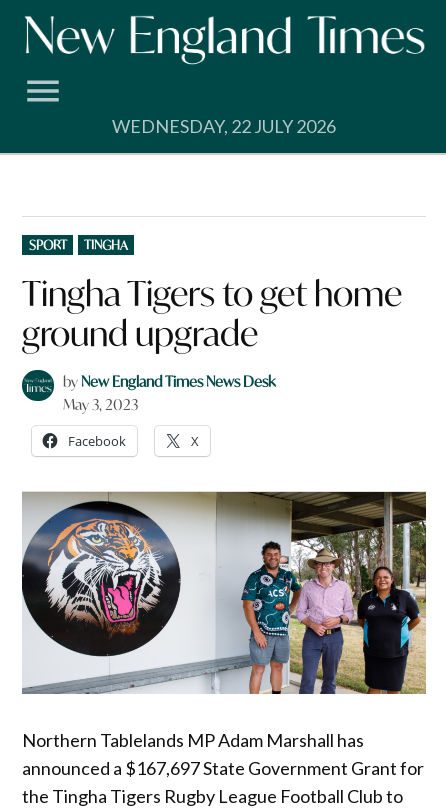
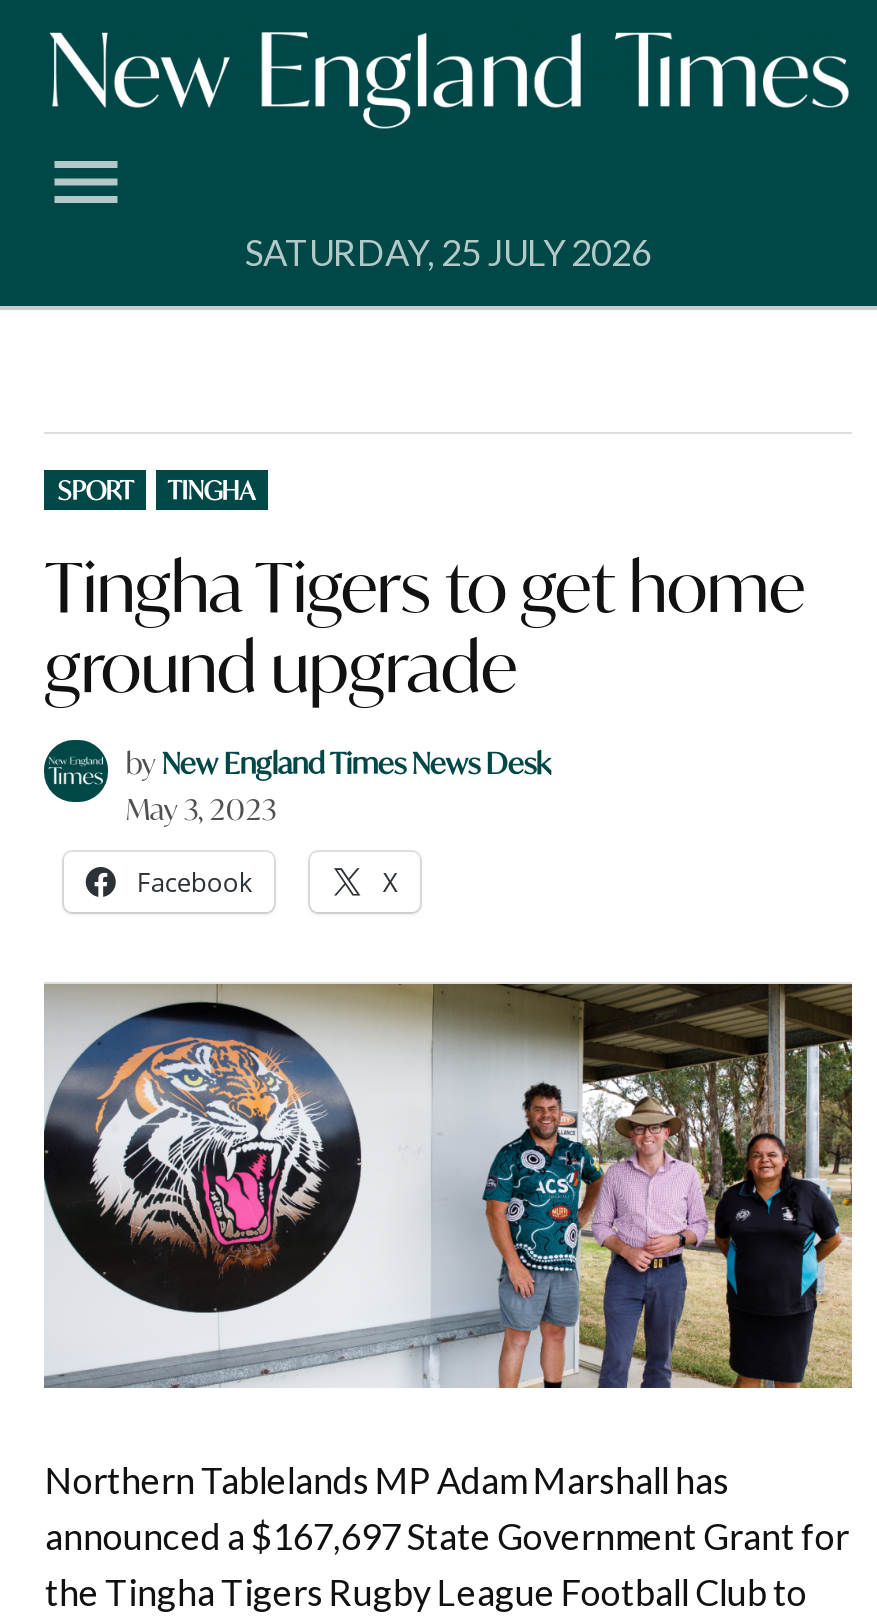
[112,115,336,137] WEDNESDAY, 22 JULY 2026 -> [245,229,651,273] SATURDAY, 25 JULY 2026

